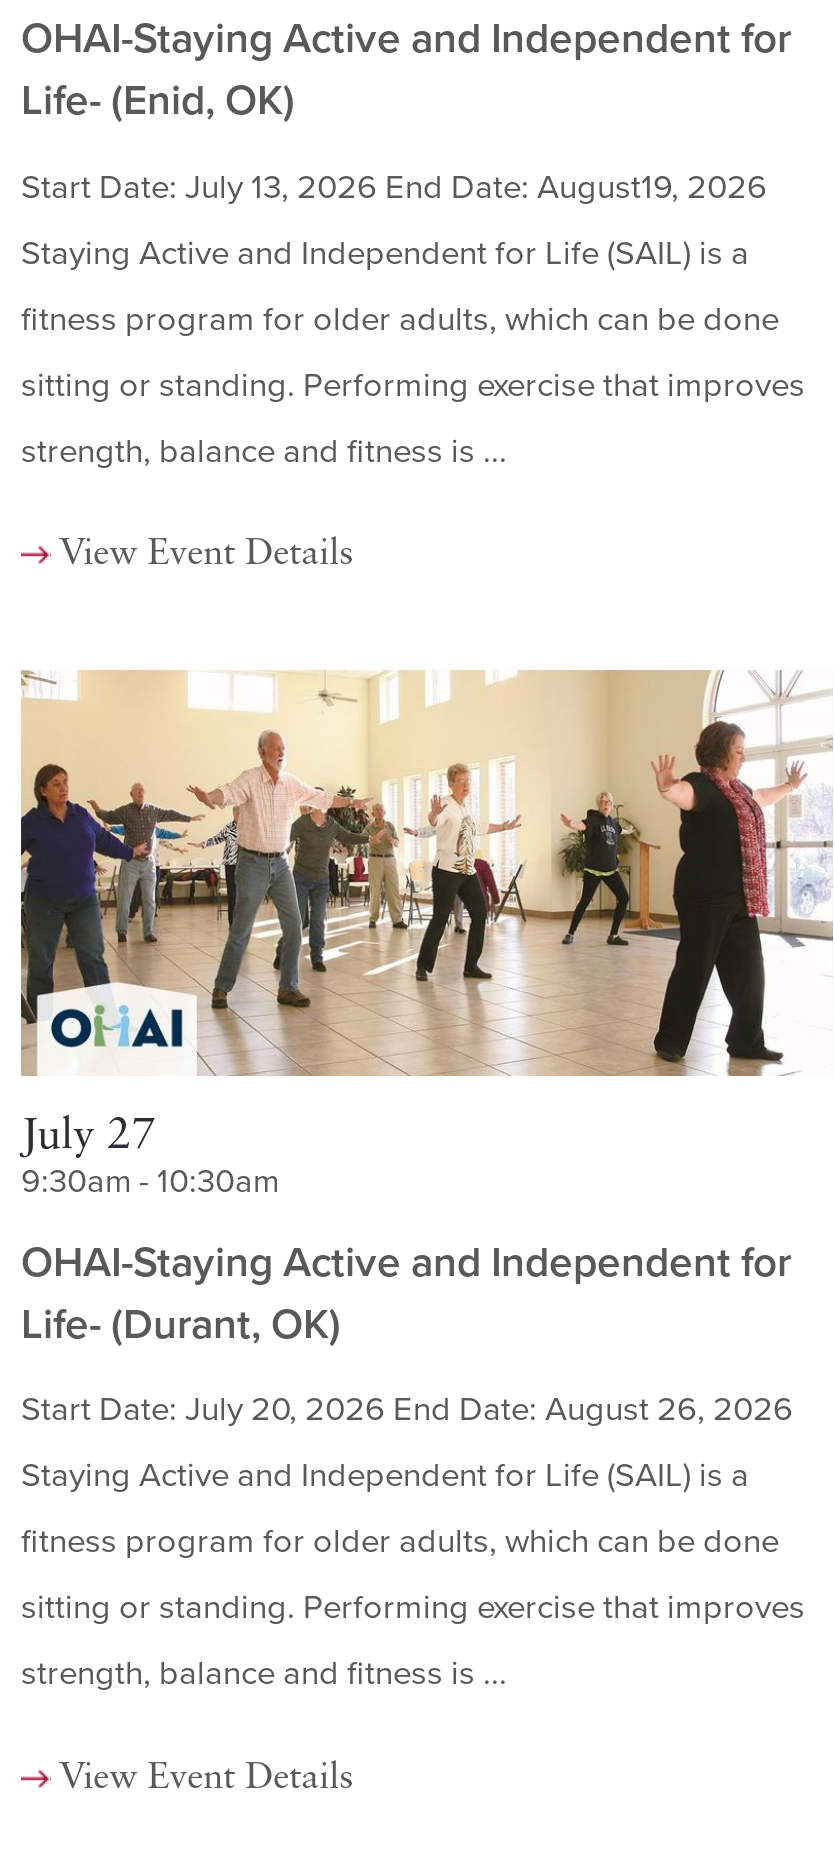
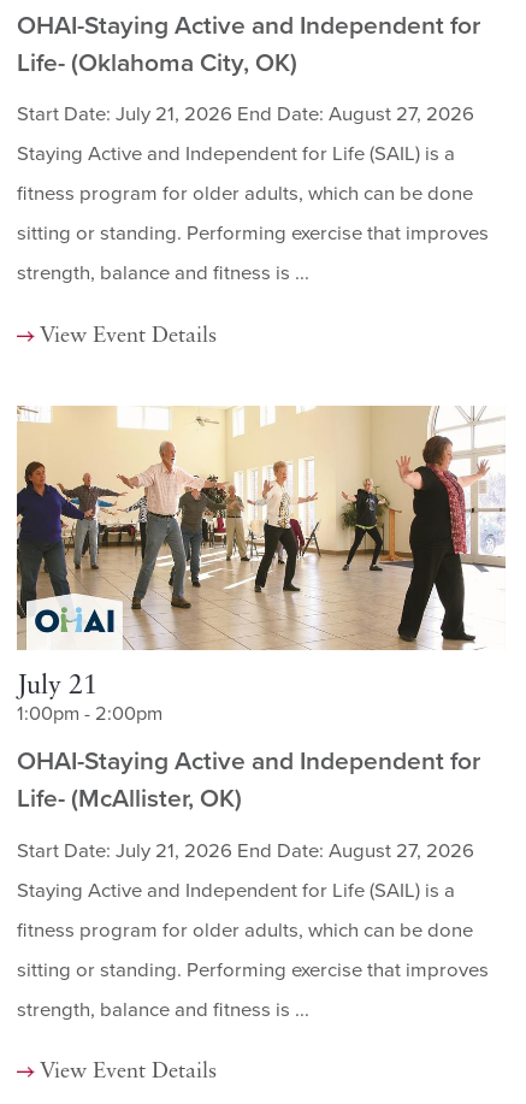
[21,77,295,127] Life- (Enid, OK) -> [17,48,297,78] Life- (Oklahoma City, OK)
[21,168,767,208] Start Date: July 13, 2026 End Date: August19, 2026 -> [17,103,474,127] Start Date: July 21, 2026 End Date: August 27, 2026
[21,1116,279,1202] July 27 | 9:30am - 10:30am -> [17,674,162,725] July 21 | 1:00pm - 2:00pm
[21,1300,341,1350] Life- (Durant, OK) -> [17,784,242,814] Life- (McAllister, OK)
[21,1391,793,1431] Start Date: July 20, 2026 End Date: August 26, 2026 -> [17,839,474,863] Start Date: July 21, 2026 End Date: August 27, 2026

